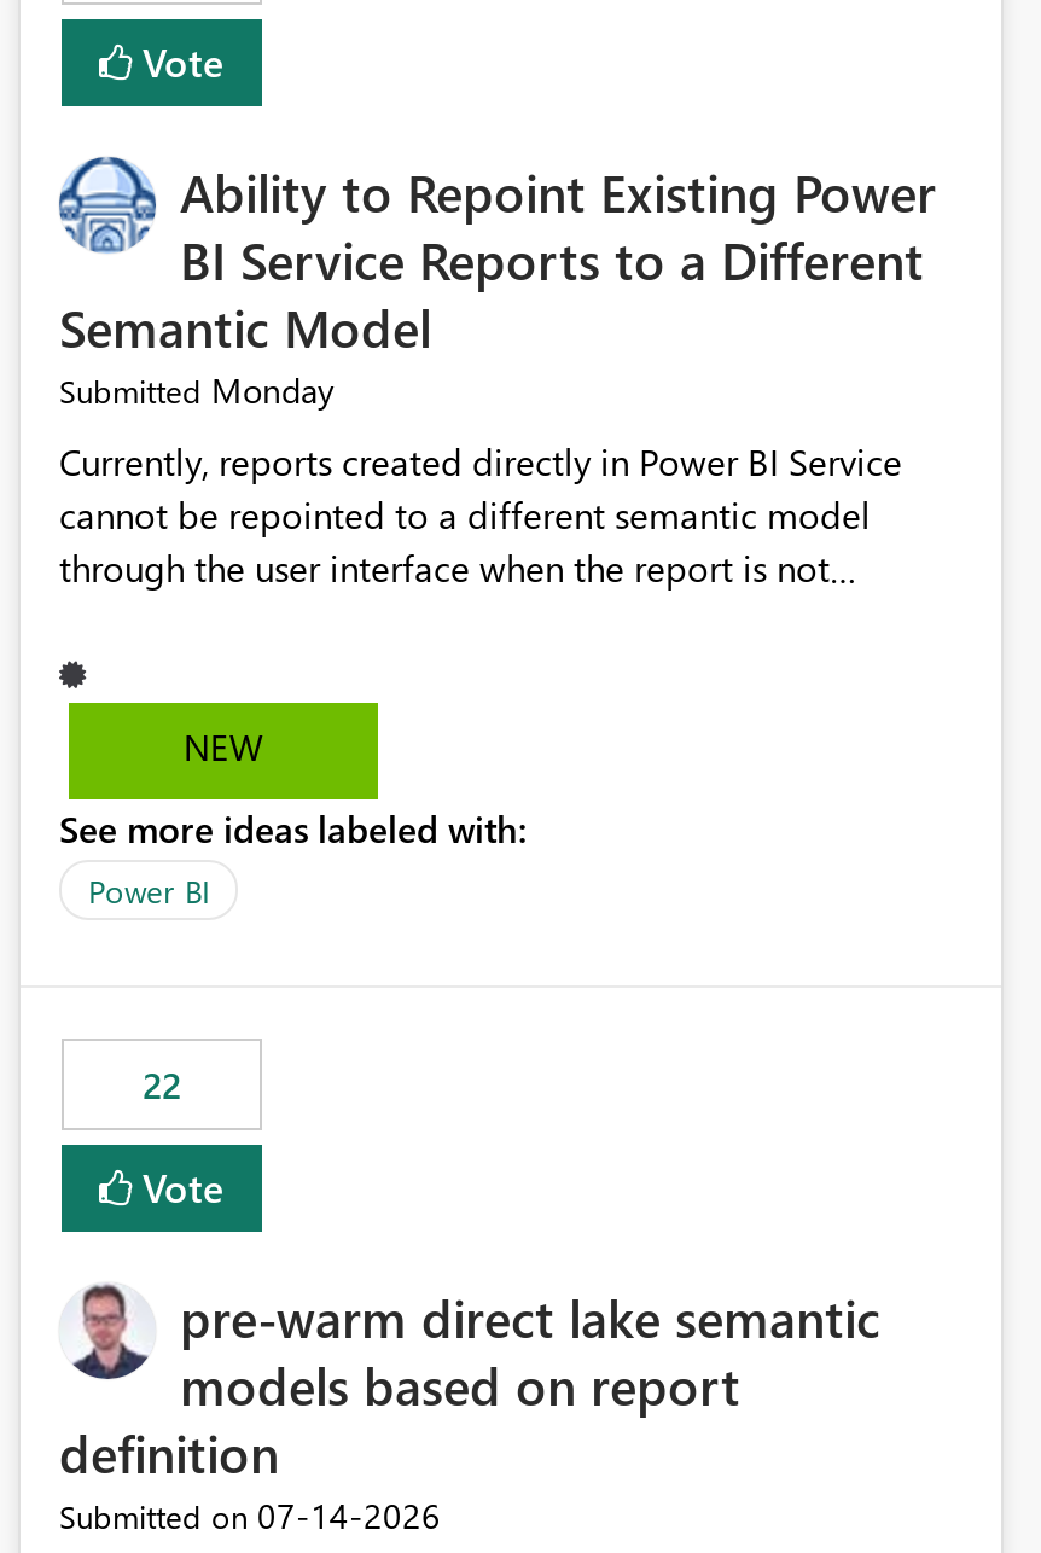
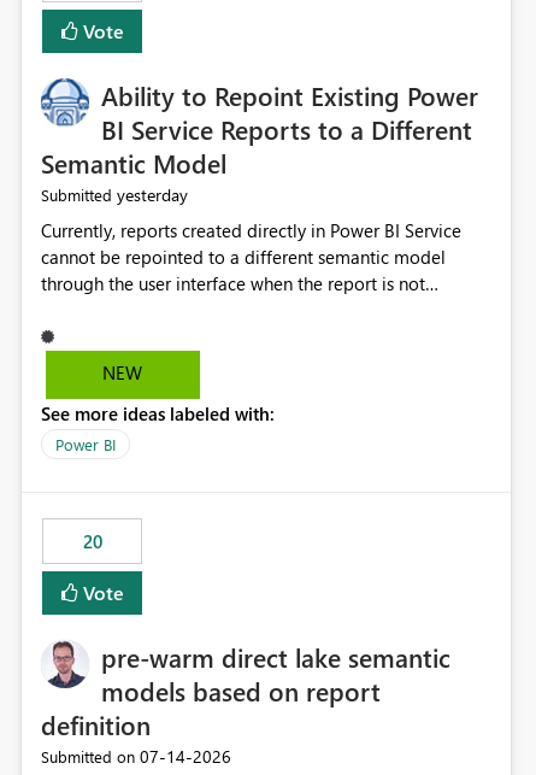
[59,368,335,414] Submitted Monday -> [41,184,188,207] Submitted yesterday
[143,1061,181,1110] 22 -> [83,530,102,554] 20

